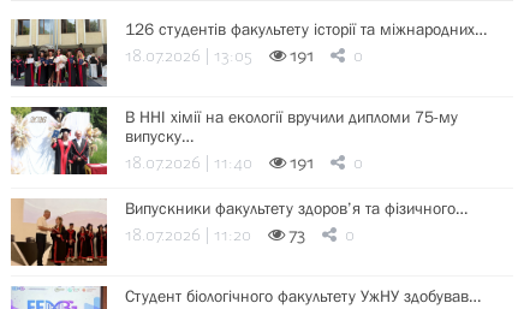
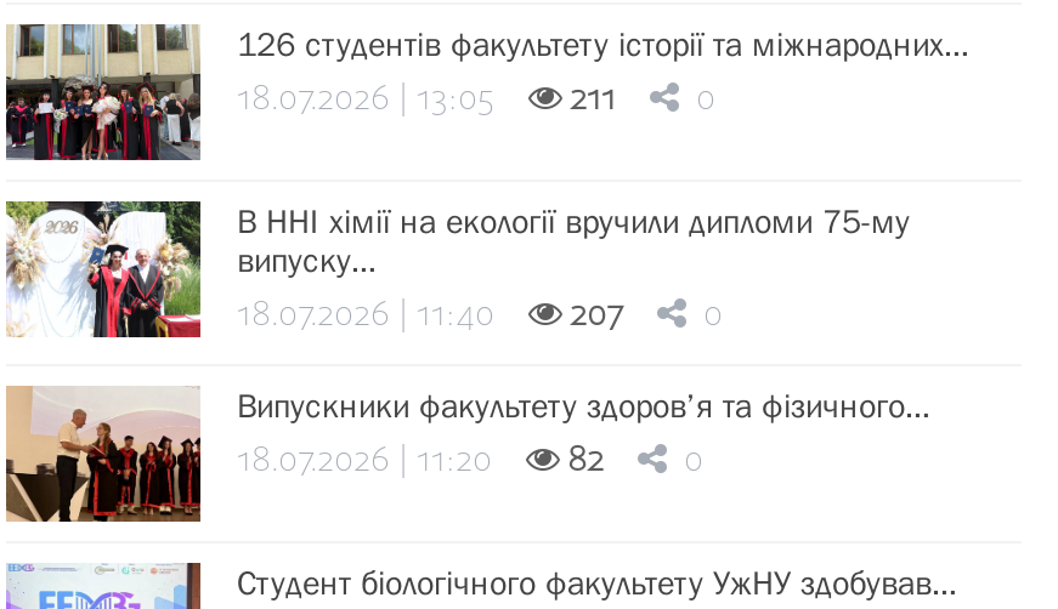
[290,44,314,70] 191 -> [570,75,616,126] 211
[290,151,314,177] 191 -> [570,291,623,342] 207
[288,224,305,249] 73 -> [567,437,604,488] 82

